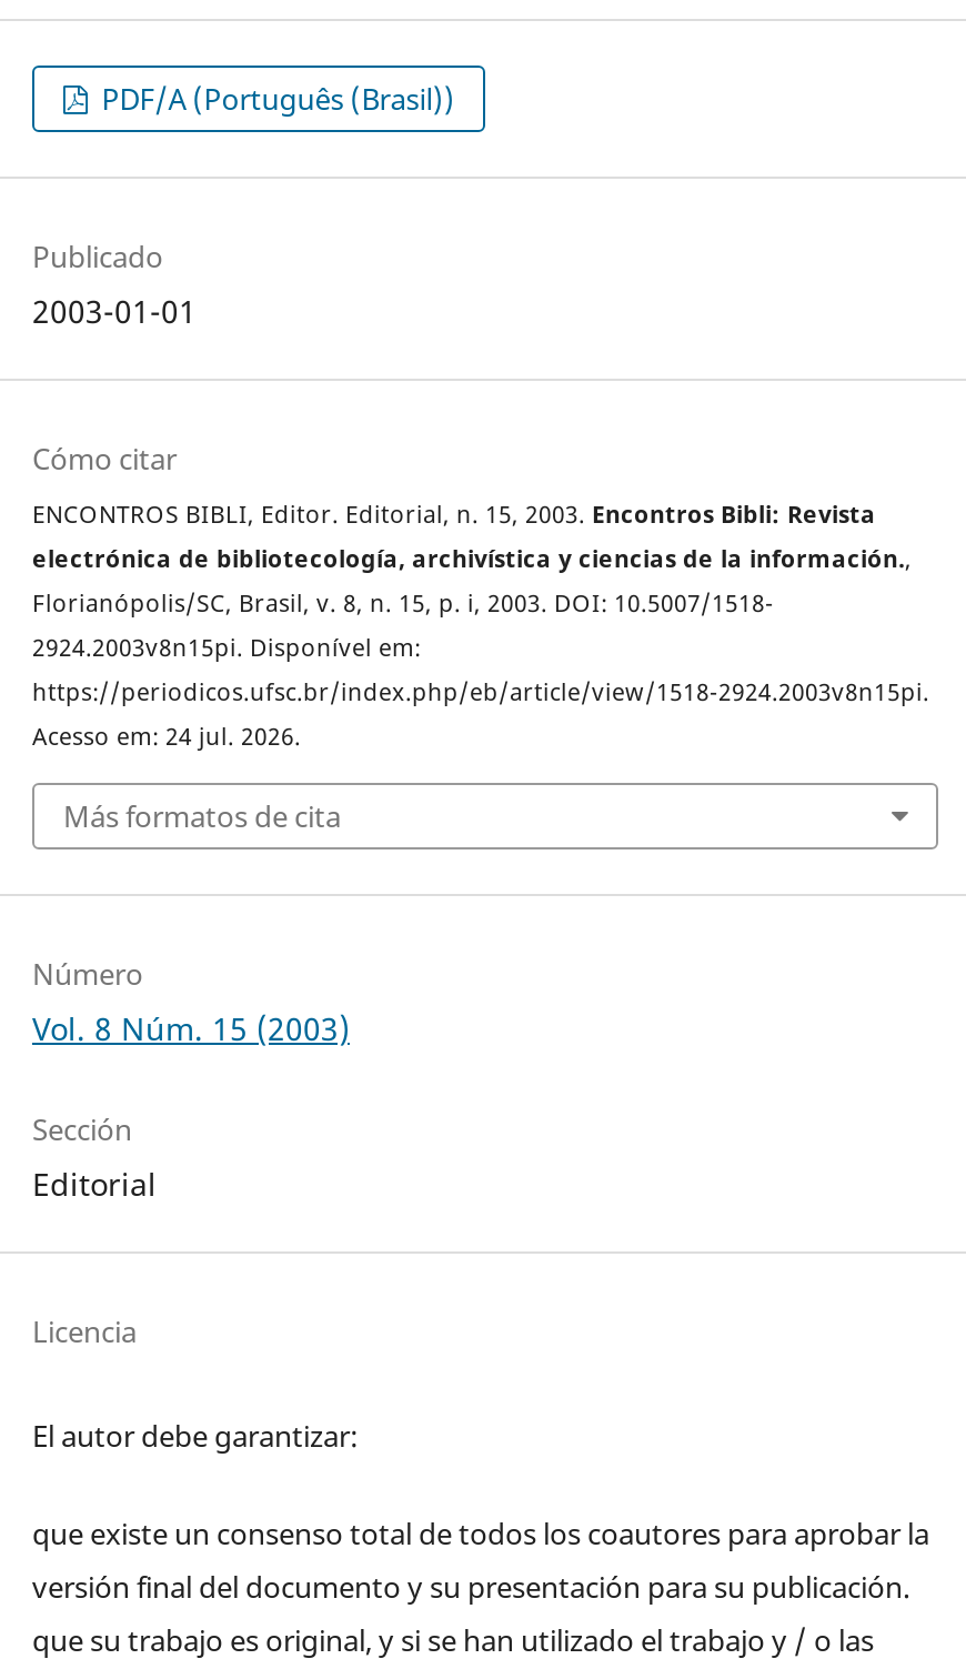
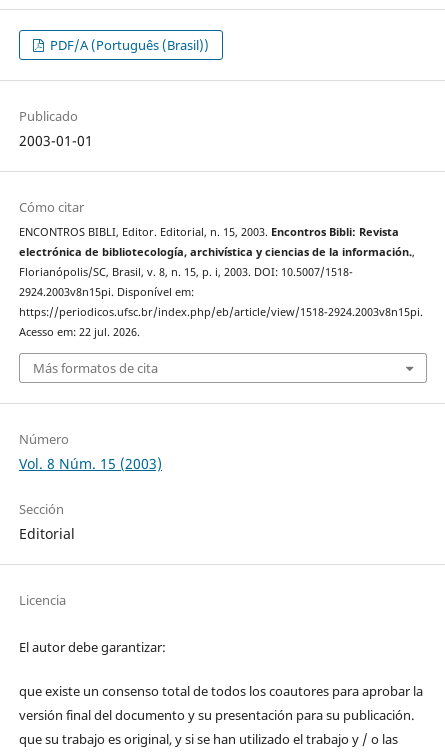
[32,721,301,752] Acesso em: 24 jul. 2026. -> [19,325,140,339] Acesso em: 22 jul. 2026.

